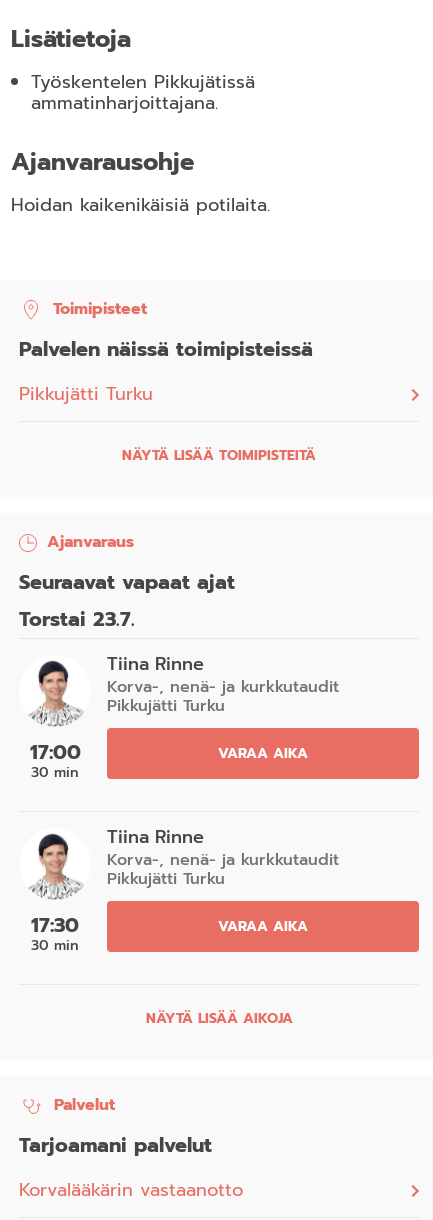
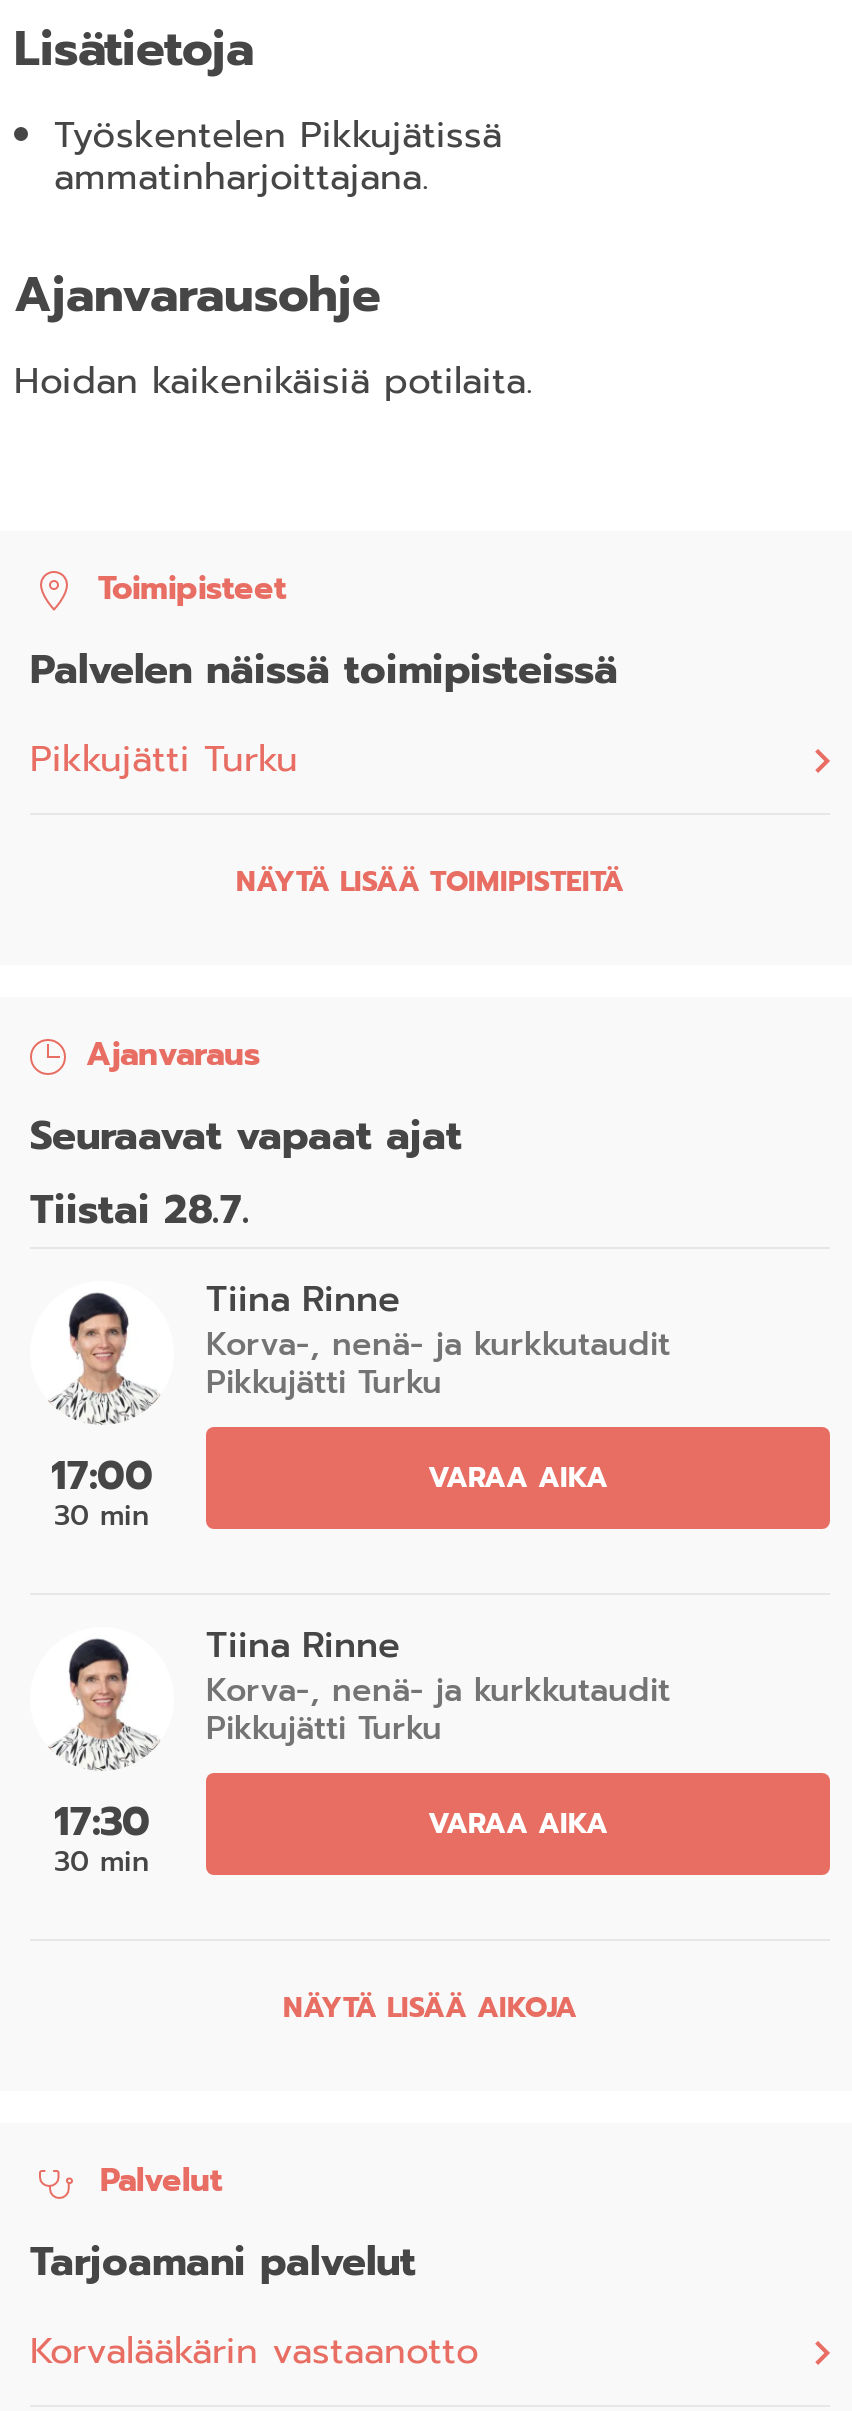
[19,604,135,634] Torstai 23.7. -> [30,1179,250,1239] Tiistai 28.7.

